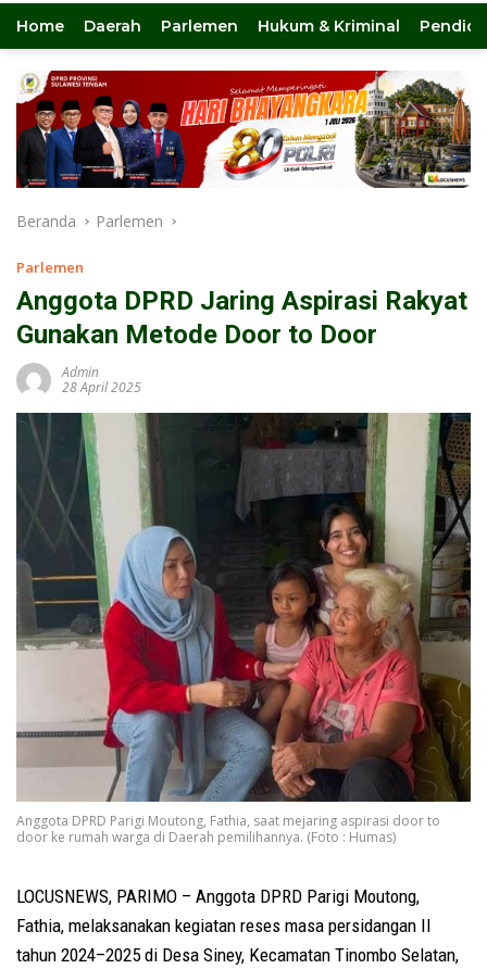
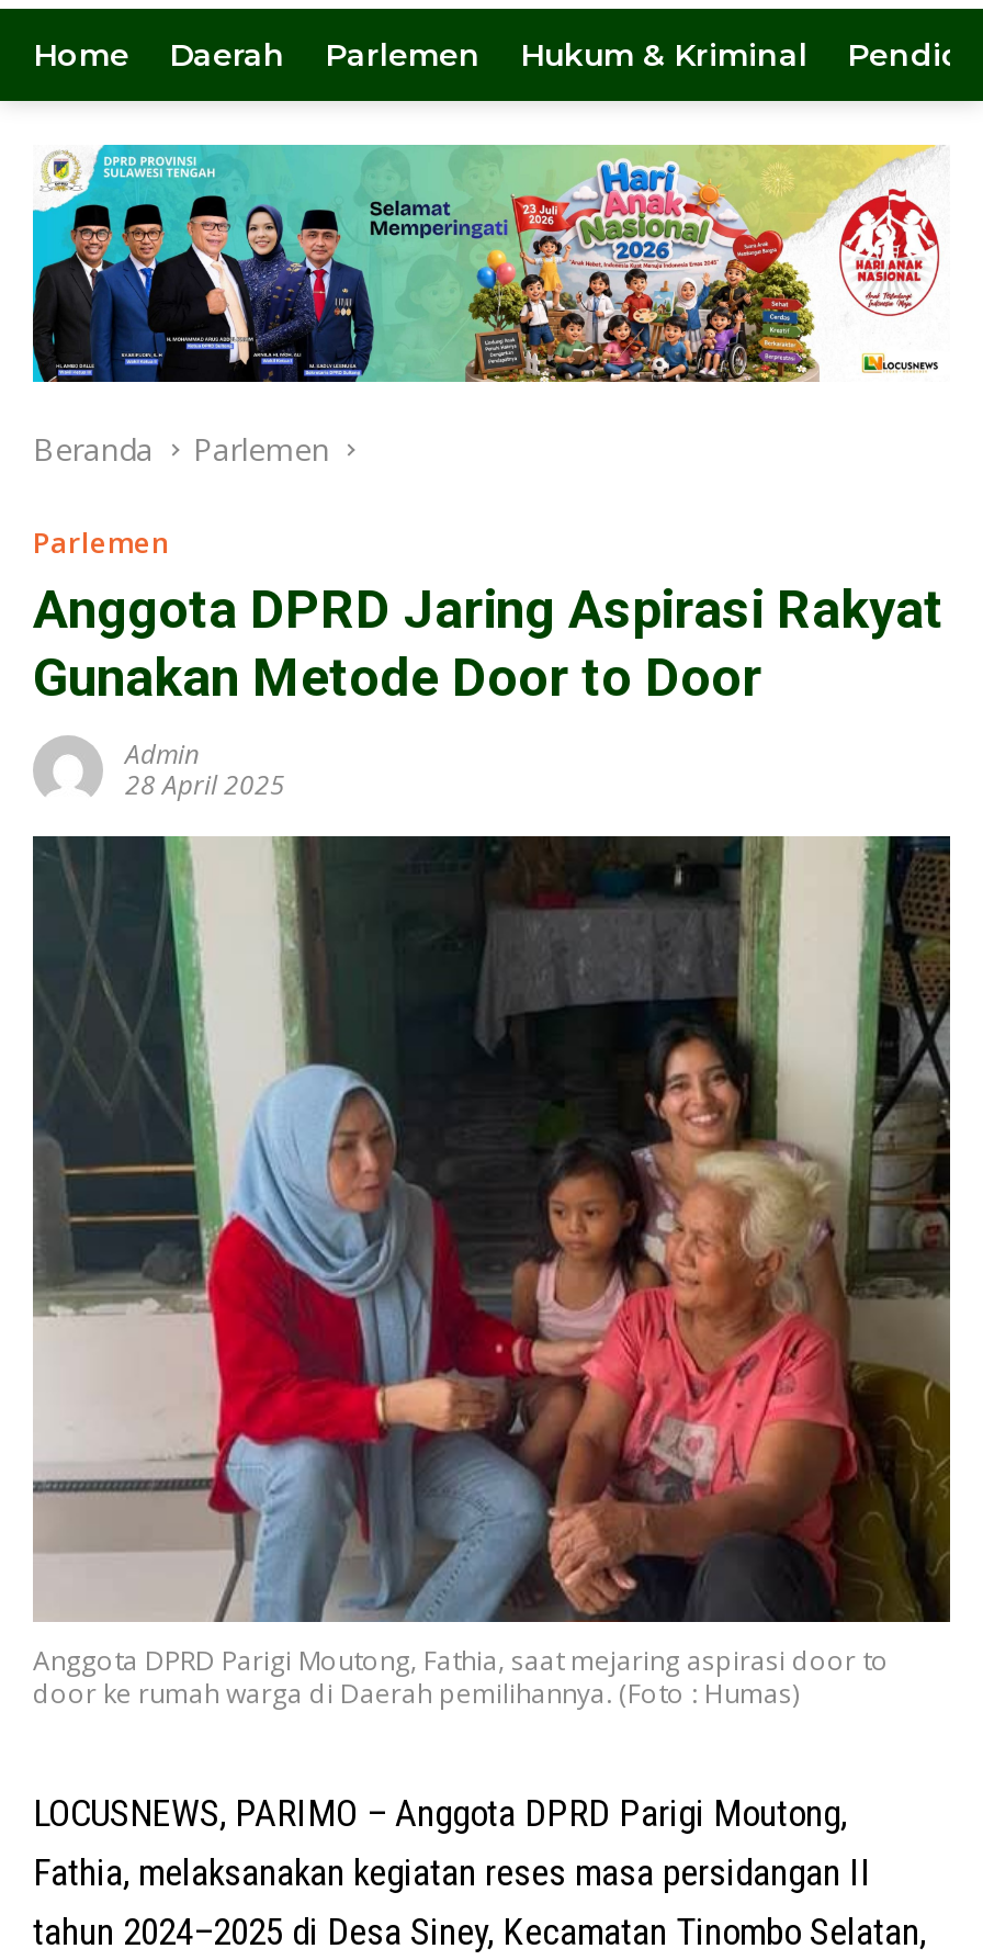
[15,70,472,189] [image] -> [31,143,950,384] [image]

